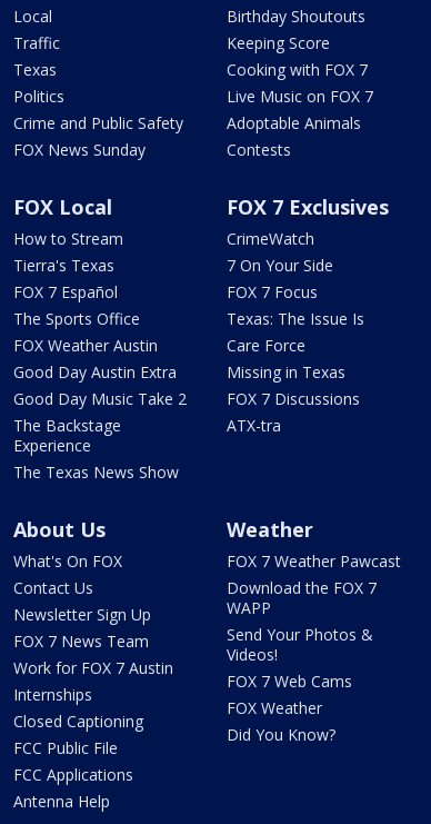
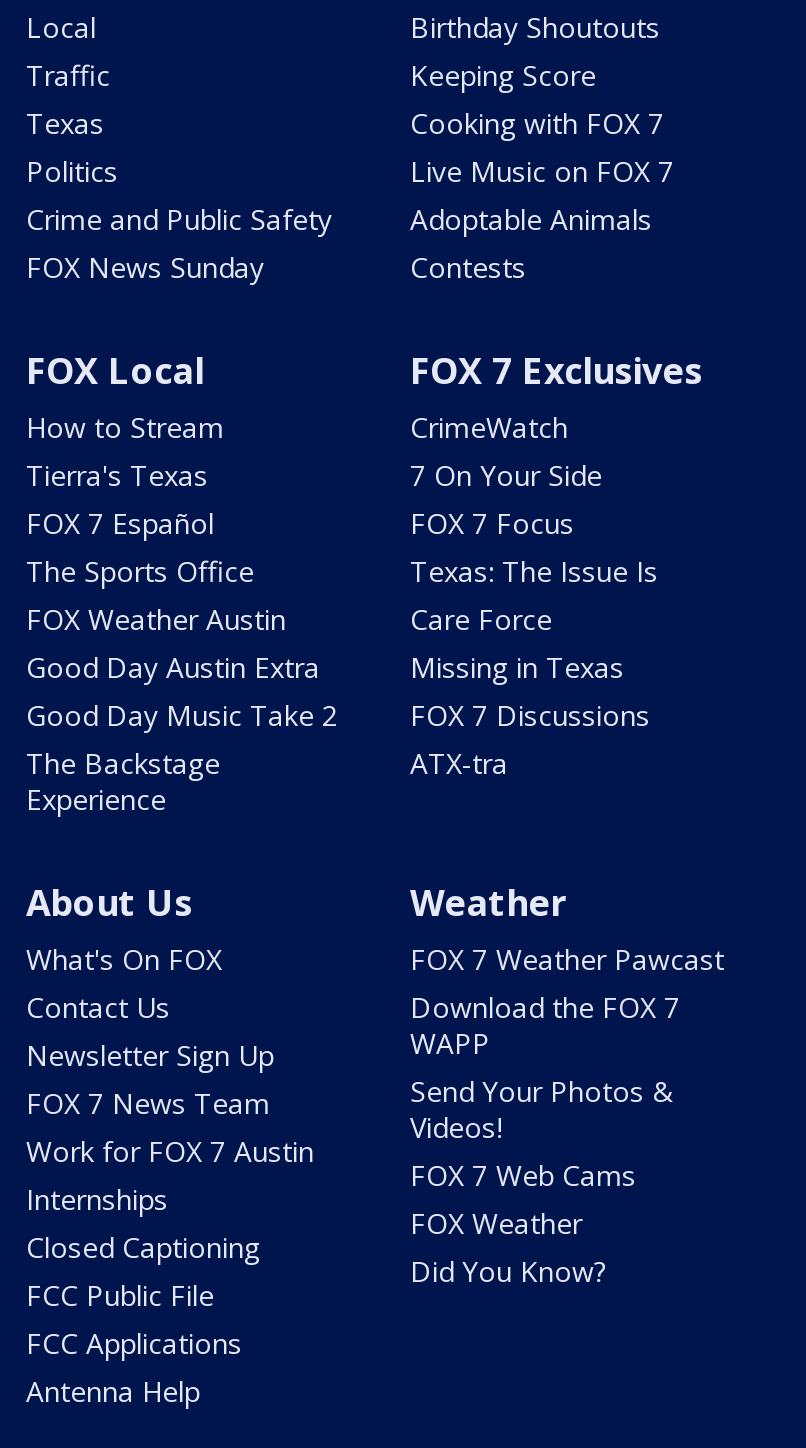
[13,461,179,483] The Texas News Show -> none

